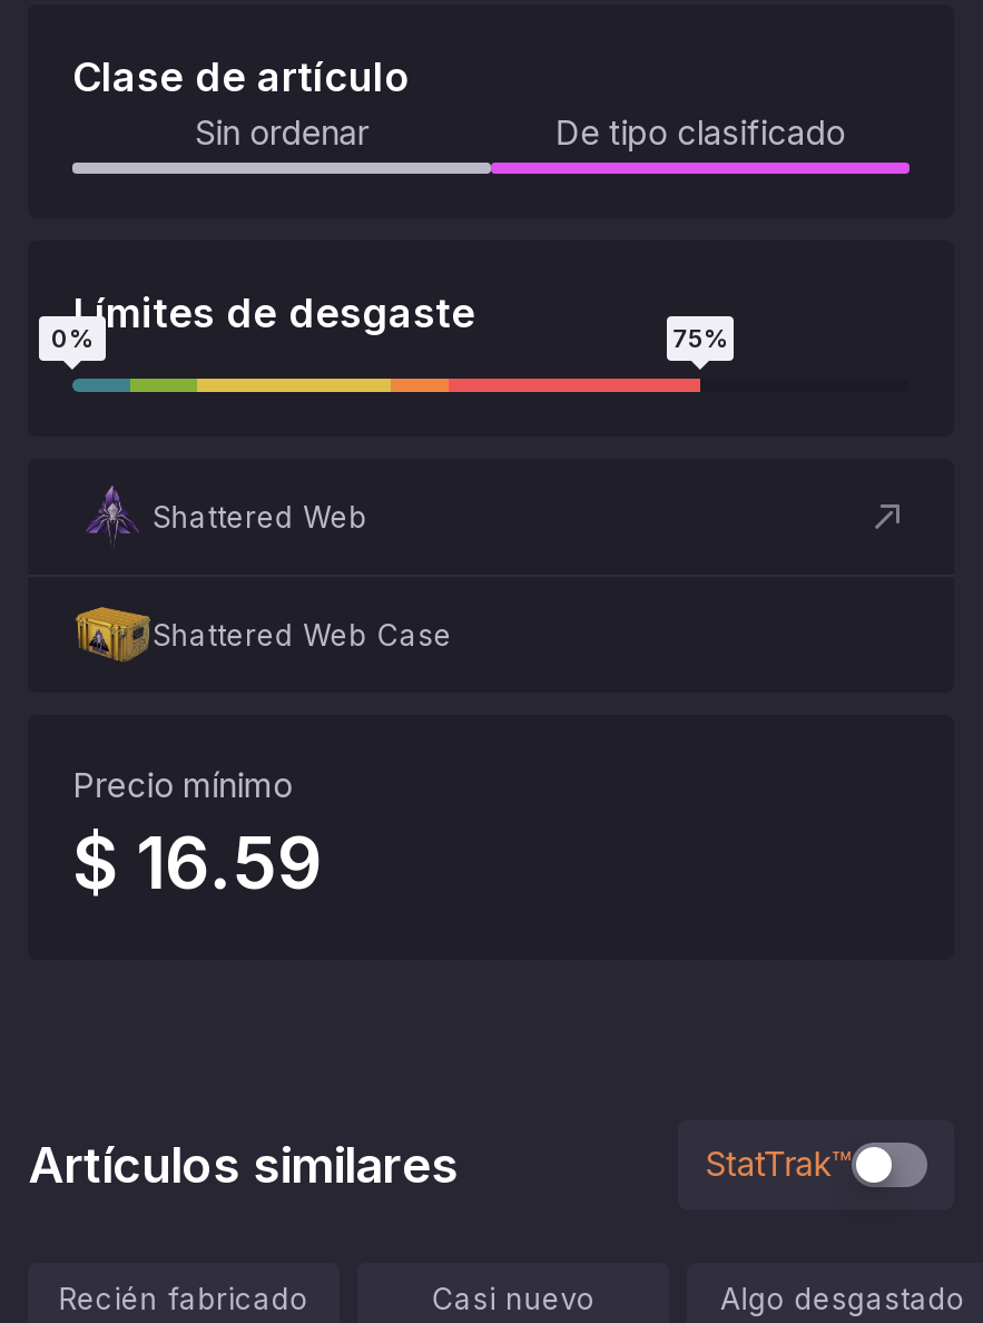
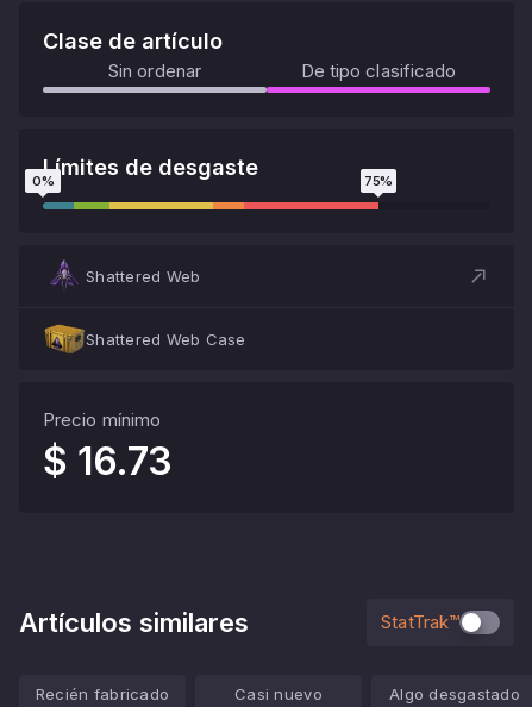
[72,820,324,906] $ 16.59 -> [43,438,172,484] $ 16.73

